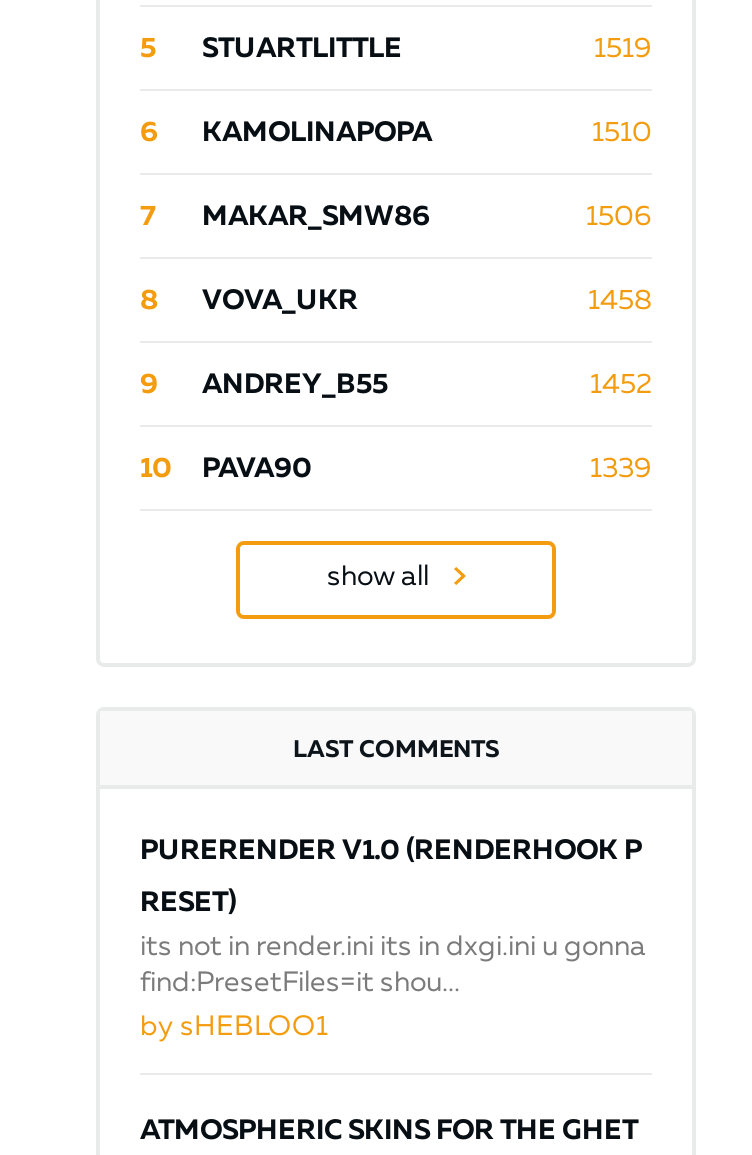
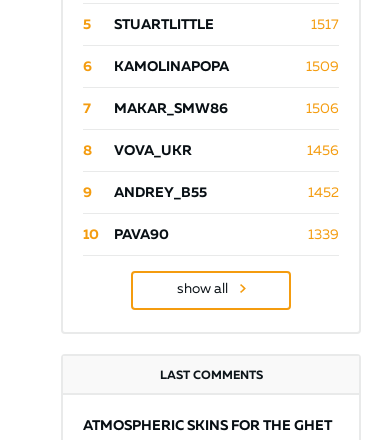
[594,34,652,62] 1519 -> [311,18,339,32] 1517
[592,118,652,146] 1510 -> [306,60,339,74] 1509
[588,286,652,314] 1458 -> [307,144,339,158] 1456
[140,837,646,1041] PURERENDER V1.0 (RENDERHOOK P | RESET) | its not in render.ini its in dxgi.ini u gonna | find:PresetFiles=it shou... | by sHEBLOO1 -> none

